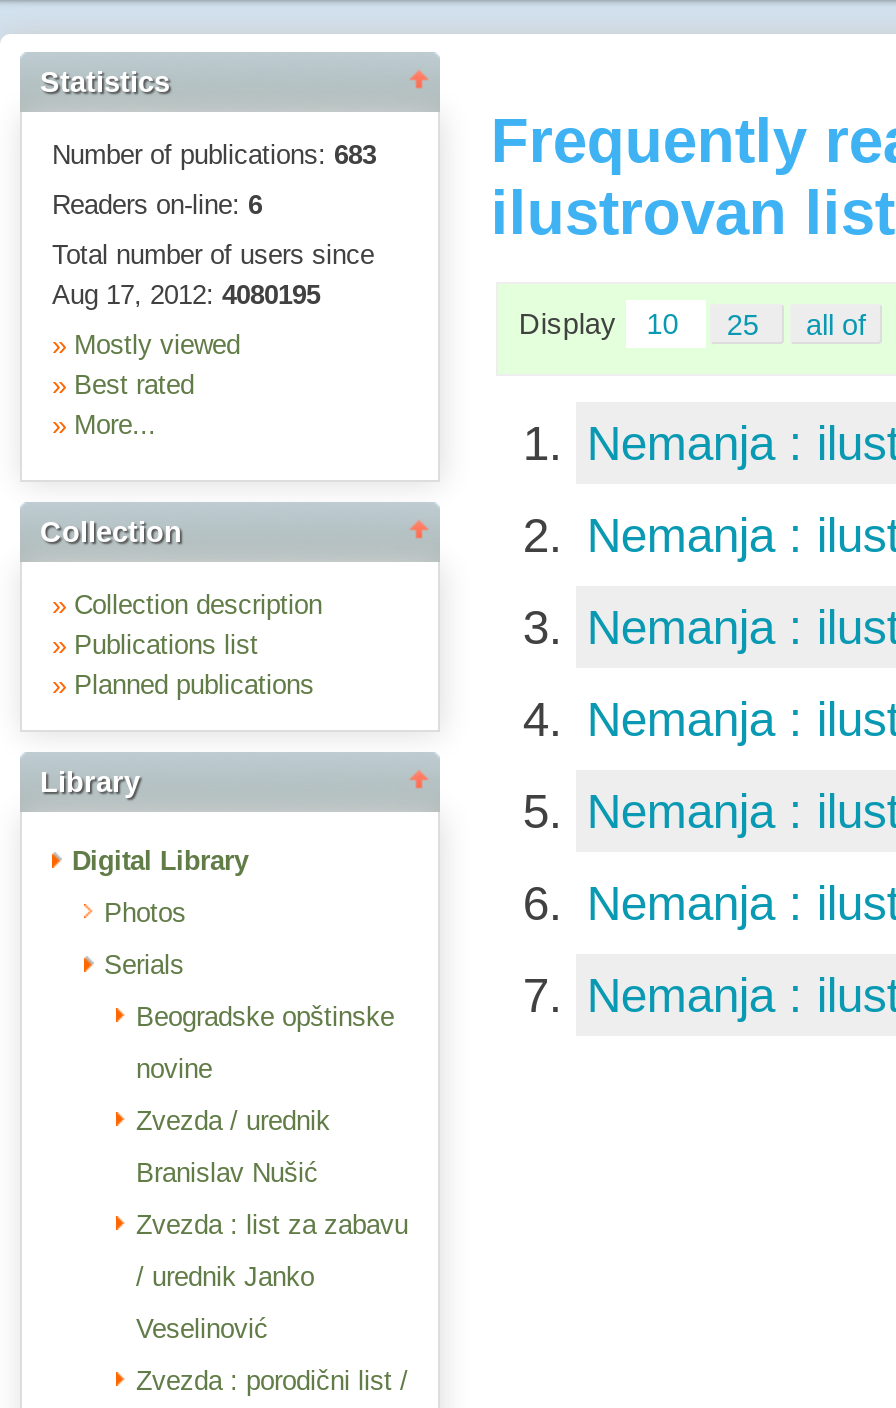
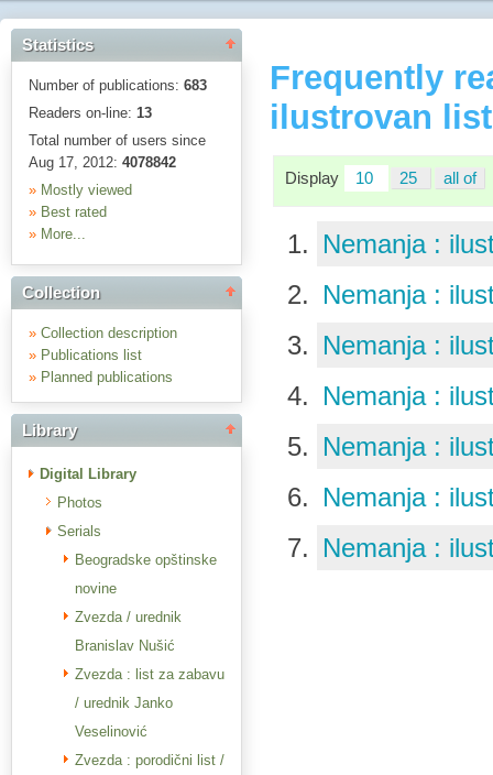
[52,190,262,220] Readers on-line: 6 -> [29,105,152,121] Readers on-line: 13
[52,280,320,310] Aug 17, 2012: 4080195 -> [29,154,176,171] Aug 17, 2012: 4078842

